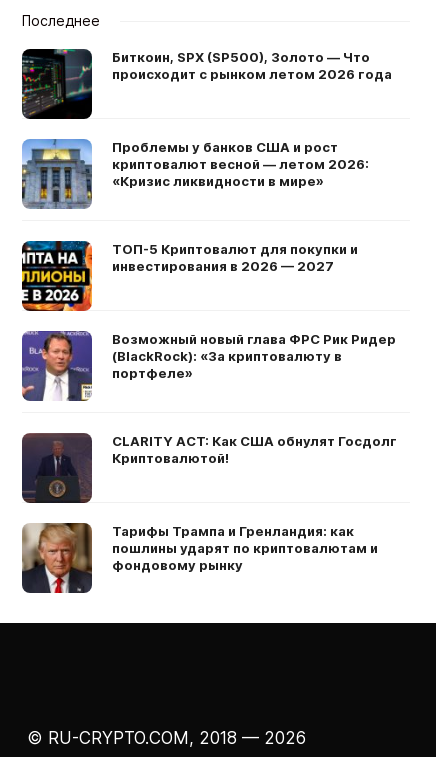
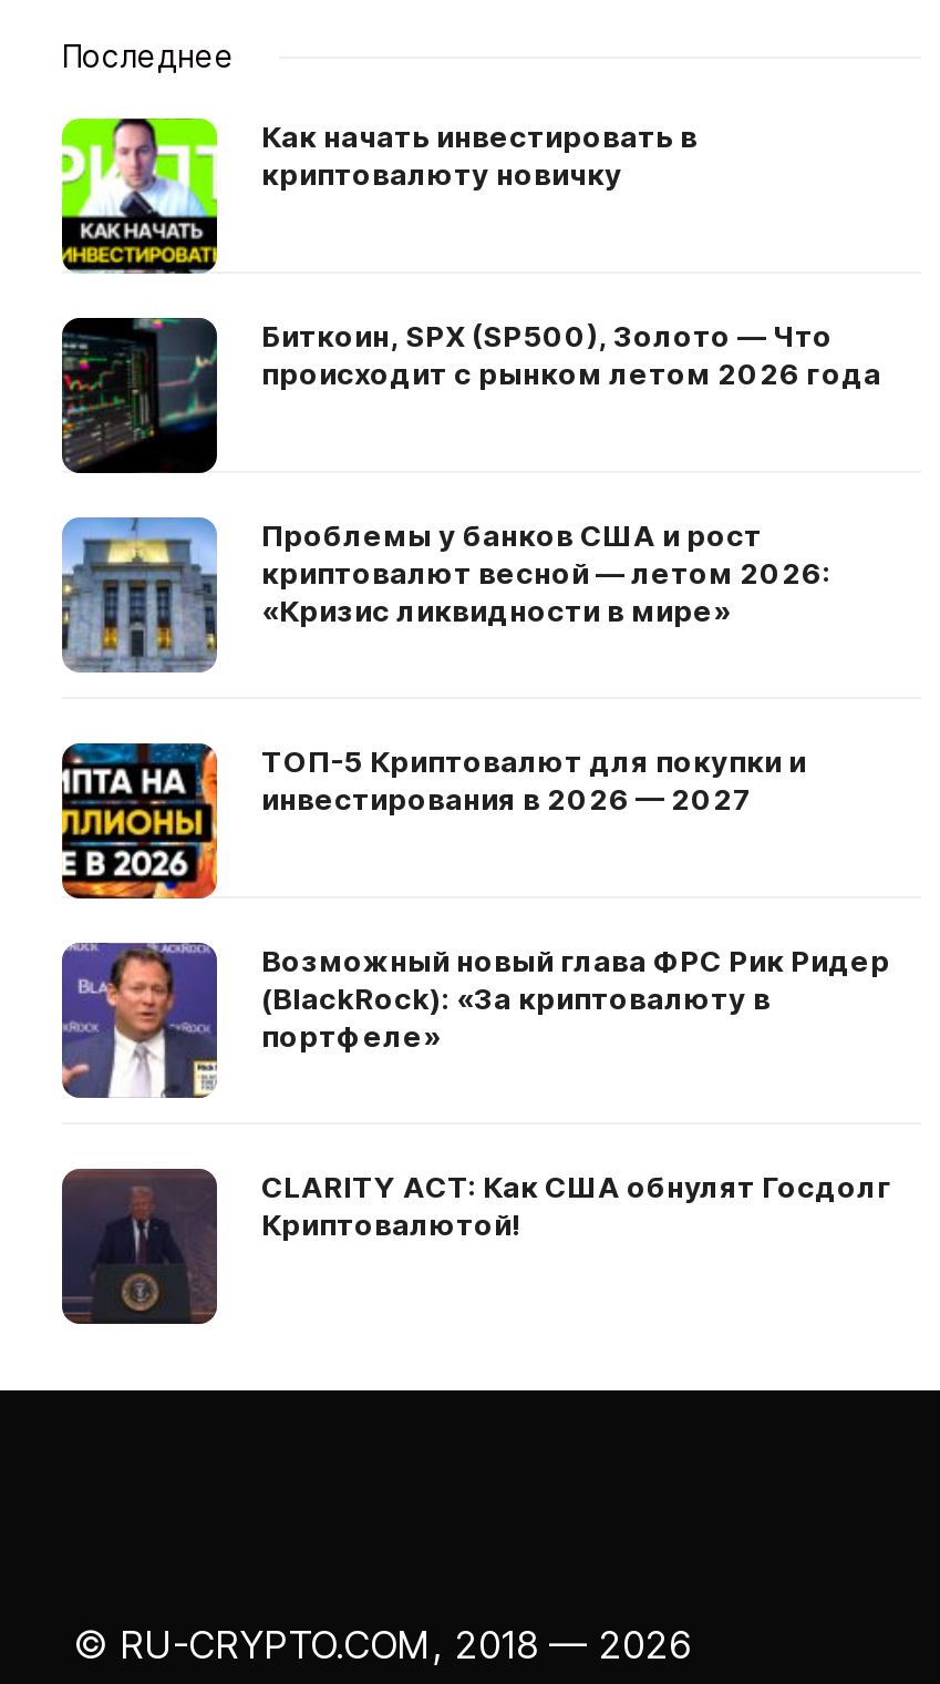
none -> [60,116,698,276] [image] | Как начать инвестировать в | криптовалюту новичку
moved [20,47,397,466] -> [58,314,892,1243]: [image] | Биткоин, SPX (SP500), Золото — Что | происходит с рынком летом 2026 года | ... | CLARITY ACT: Как США обнулят Госдолг | Криптовалютой!
moved [22,435,93,502] -> [62,1173,219,1322]: [image]
[21,523,378,594] [image] | Тарифы Трампа и Гренландия: как | пошлины ударят по криптовалютам и | фондовому рынку -> none

